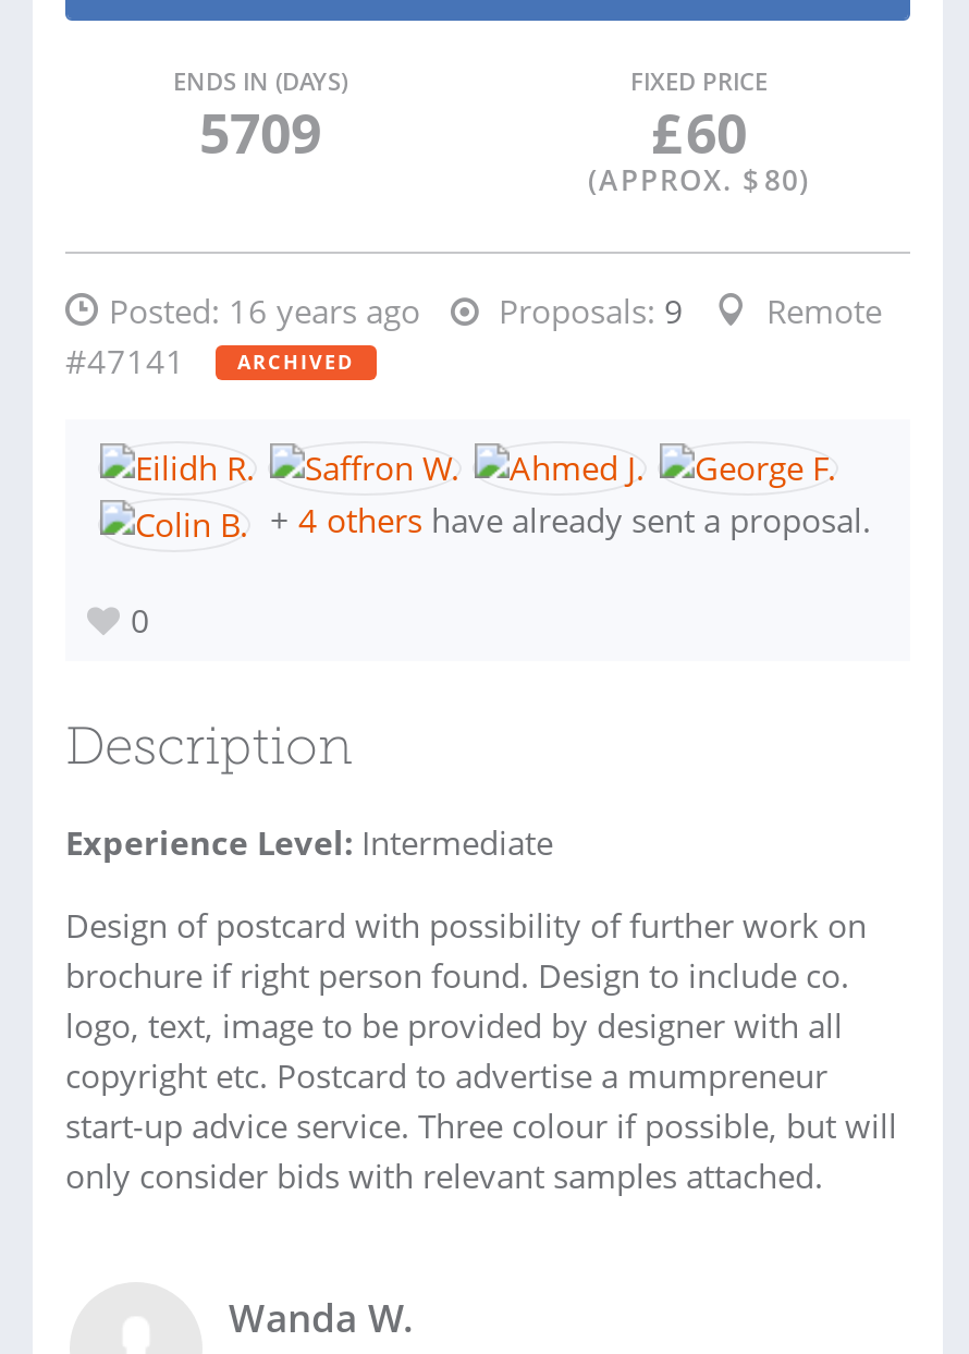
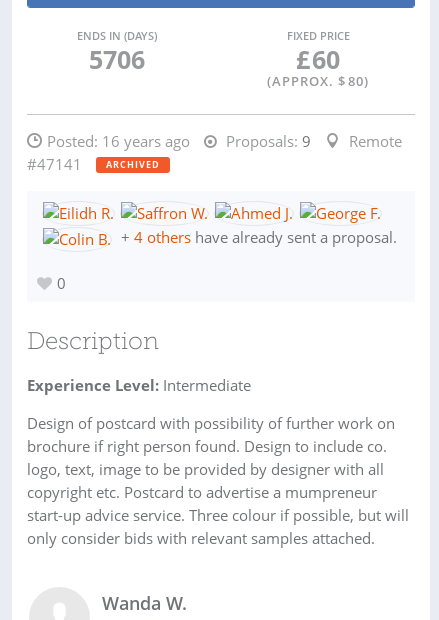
[199,95,321,169] 5709 -> [88,42,144,76] 5706

